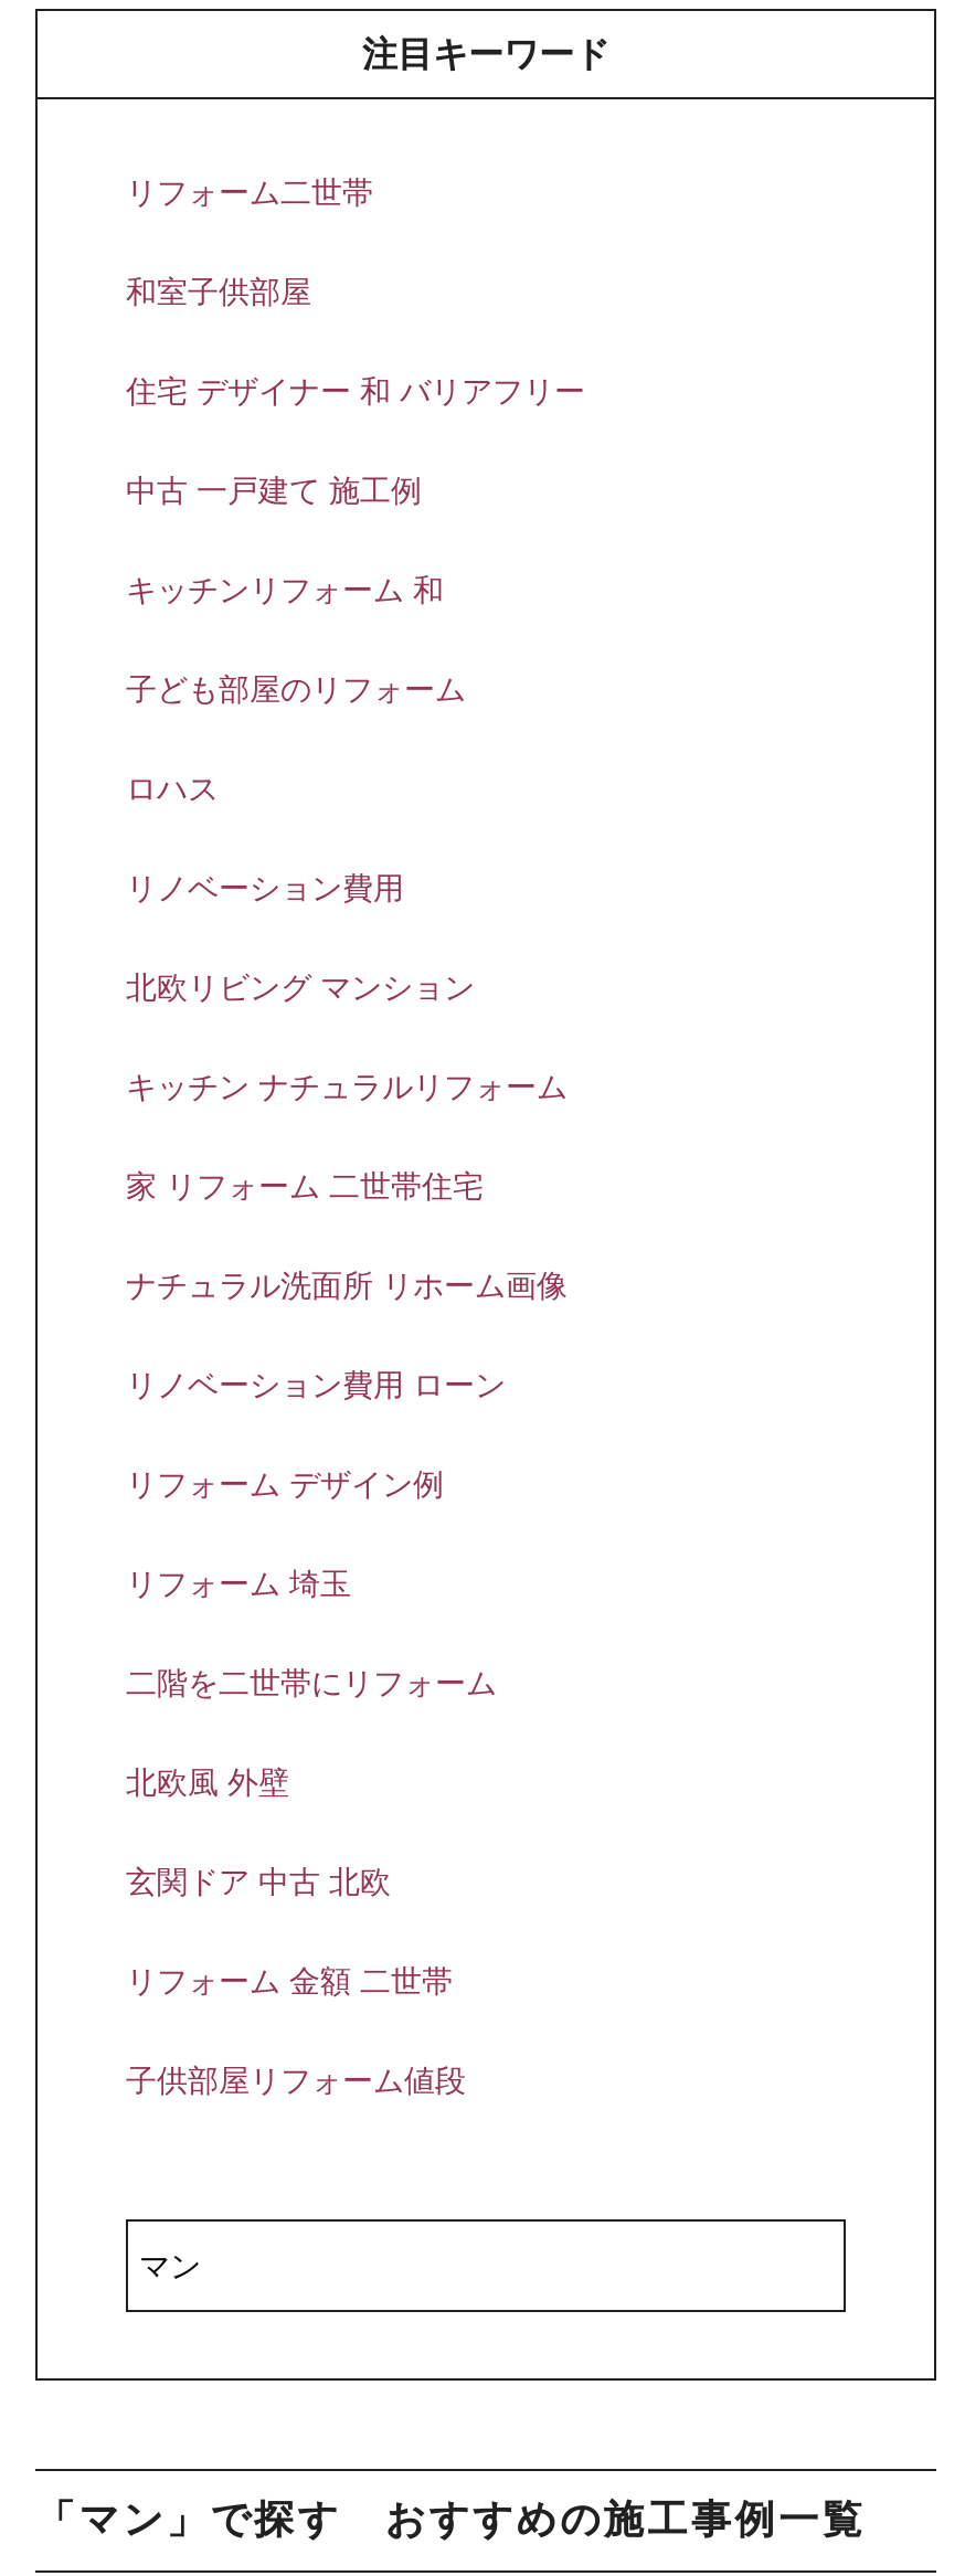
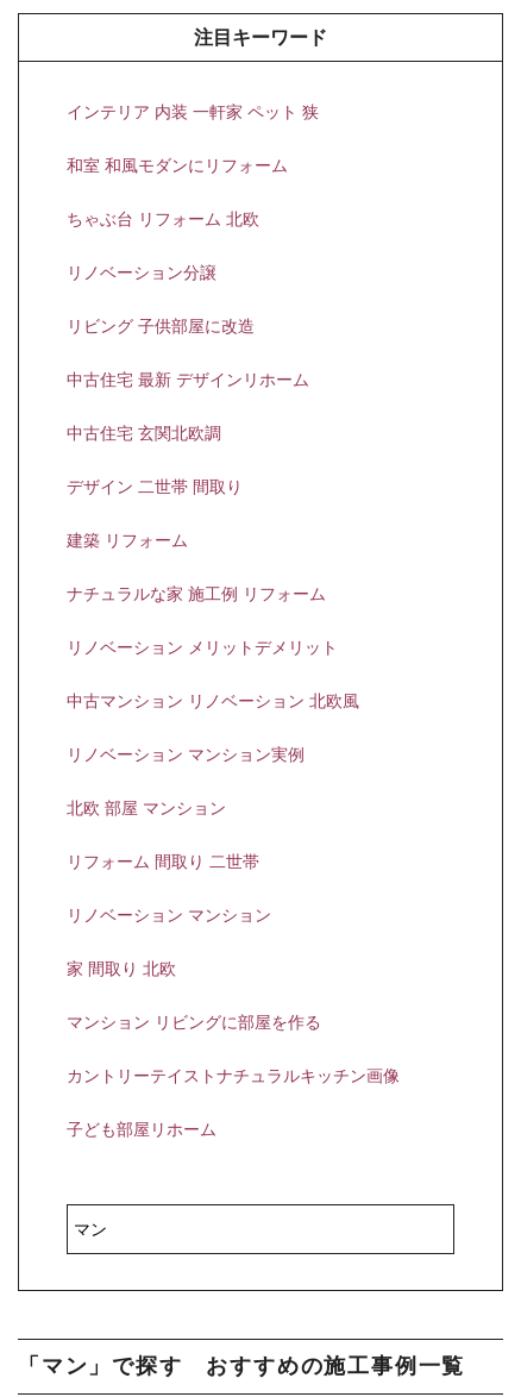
[126,174,373,210] リフォーム二世帯 -> [67,102,319,121] インテリア 内装 一軒家 ペット 狭
[126,274,311,309] 和室子供部屋 -> [67,156,288,175] 和室 和風モダンにリフォーム
[126,373,585,409] 住宅 デザイナー 和 バリアフリー -> [67,209,259,228] ちゃぶ台 リフォーム 北欧
[126,473,422,508] 中古 一戸建て 施工例 -> [67,263,216,282] リノベーション分譲
[126,572,444,607] キッチンリフォーム 和 -> [67,317,255,336] リビング 子供部屋に改造
[126,671,466,707] 子ども部屋のリフォーム -> [67,370,309,389] 中古住宅 最新 デザインリホーム
[126,771,219,806] ロハス -> [67,424,221,443] 中古住宅 玄関北欧調
[126,870,404,905] リノベーション費用 -> [67,477,243,496] デザイン 二世帯 間取り
[126,969,475,1005] 北欧リビング マンション -> [67,531,188,550] 建築 リフォーム
[126,1069,568,1104] キッチン ナチュラルリフォーム -> [67,584,326,603] ナチュラルな家 施工例 リフォーム
[126,1168,484,1204] 家 リフォーム 二世帯住宅 -> [67,638,338,657] リノベーション メリットデメリット
[126,1268,568,1303] ナチュラル洗面所 リホーム画像 -> [67,691,359,710] 中古マンション リノベーション 北欧風
[126,1367,506,1402] リノベーション費用 ローン -> [67,745,305,764] リノベーション マンション実例
[126,1466,444,1502] リフォーム デザイン例 -> [67,798,226,817] 北欧 部屋 マンション
[126,1566,351,1601] リフォーム 埼玉 -> [67,852,259,871] リフォーム 間取り 二世帯
[126,1665,497,1700] 二階を二世帯にリフォーム -> [67,906,271,925] リノベーション マンション
[126,1764,289,1800] 北欧風 外壁 -> [67,959,176,978] 家 間取り 北欧
[126,1864,391,1899] 玄関ドア 中古 北欧 -> [67,1013,321,1032] マンション リビングに部屋を作る
[126,1963,453,1999] リフォーム 金額 二世帯 -> [67,1066,400,1085] カントリーテイストナチュラルキッチン画像
[126,2063,466,2098] 子供部屋リフォーム値段 -> [67,1120,216,1139] 子ども部屋リホーム

